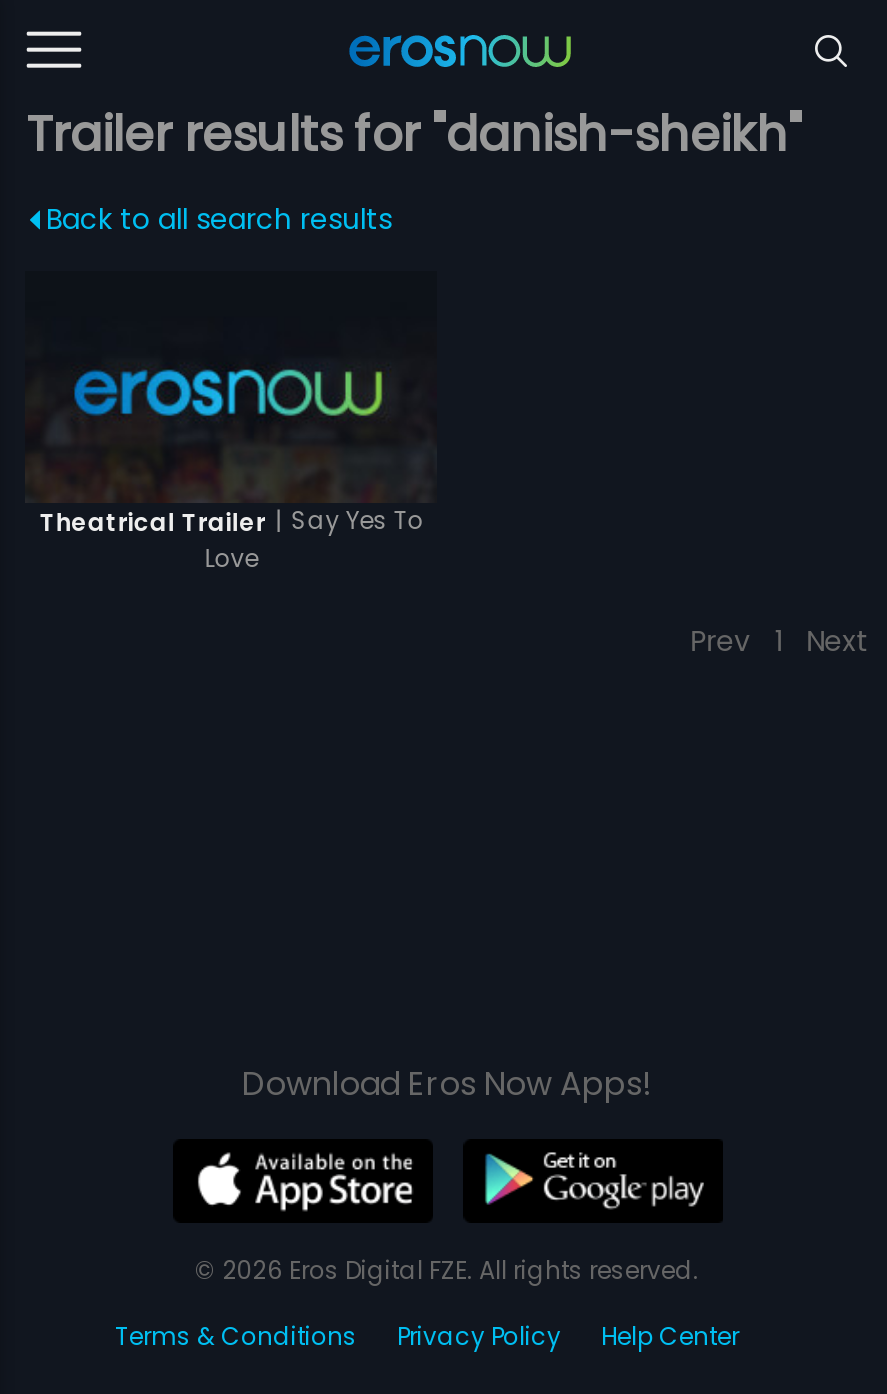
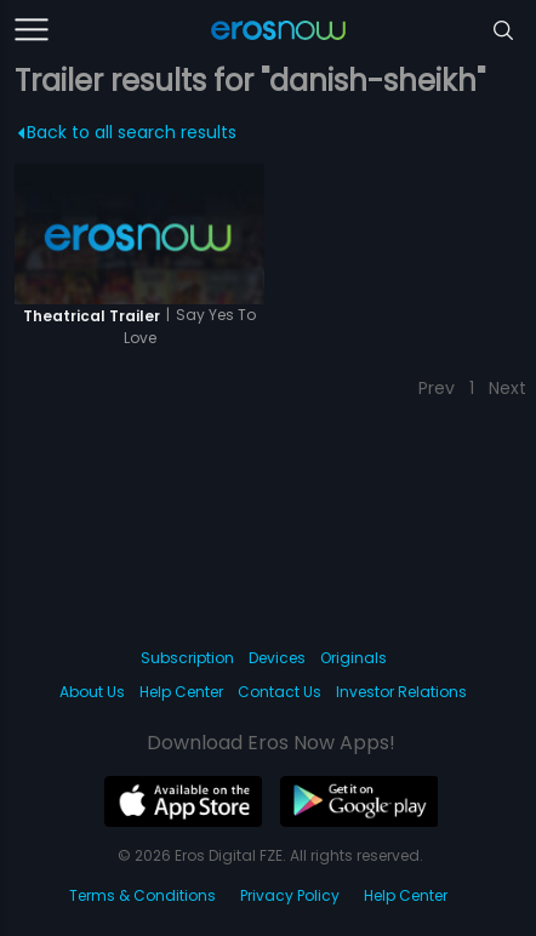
none -> [59,647,467,702] Subscription | Devices | Originals | About Us | Help Center | Contact Us | Investor Relations

